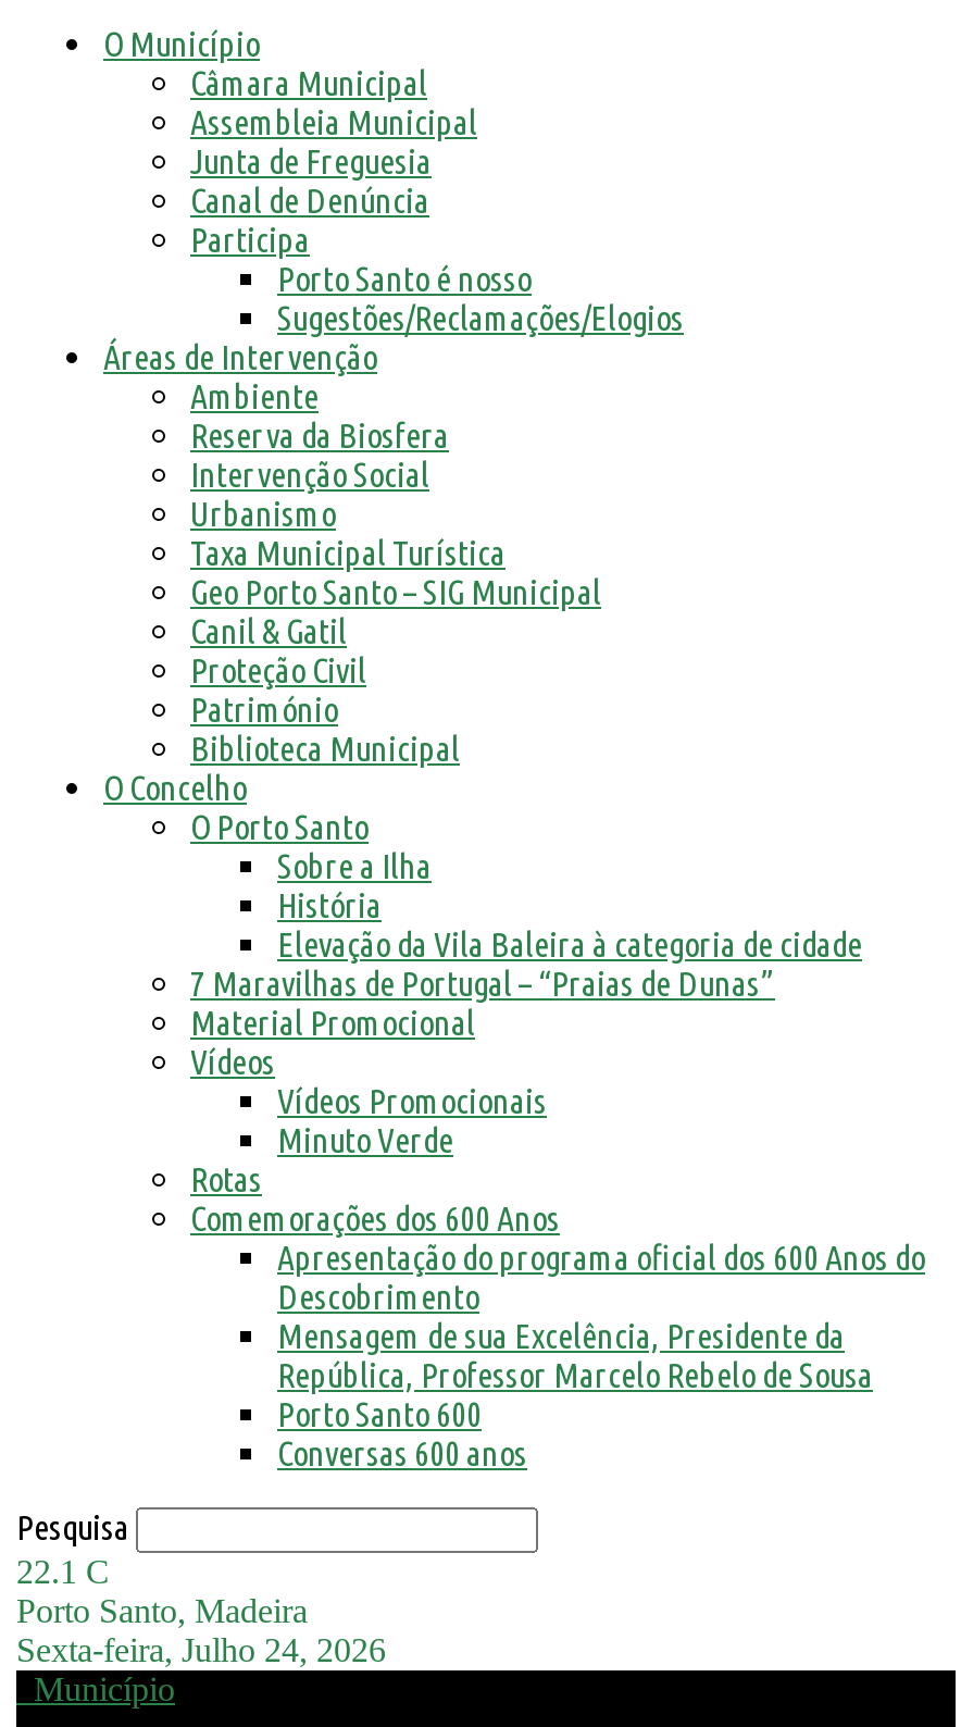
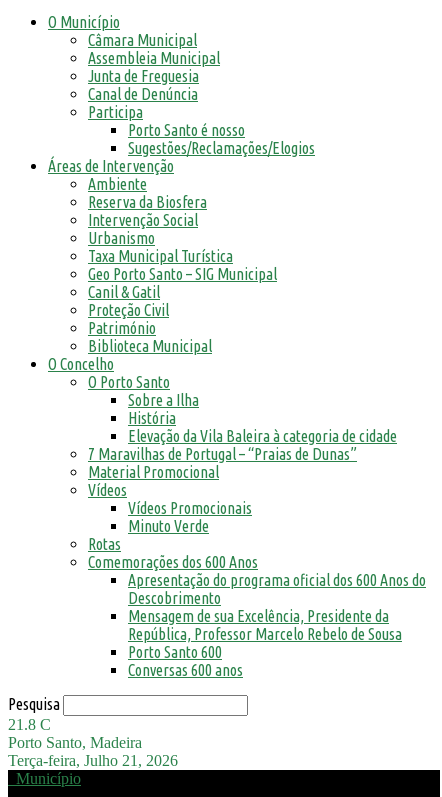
[16,1553,110,1590] 22.1 C -> [8,716,51,733] 21.8 C
[16,1631,386,1668] Sexta-feira, Julho 24, 2026 -> [8,752,178,769] Terça-feira, Julho 21, 2026

